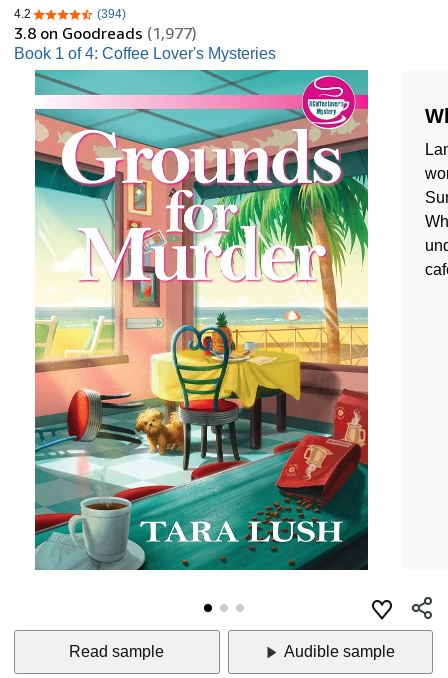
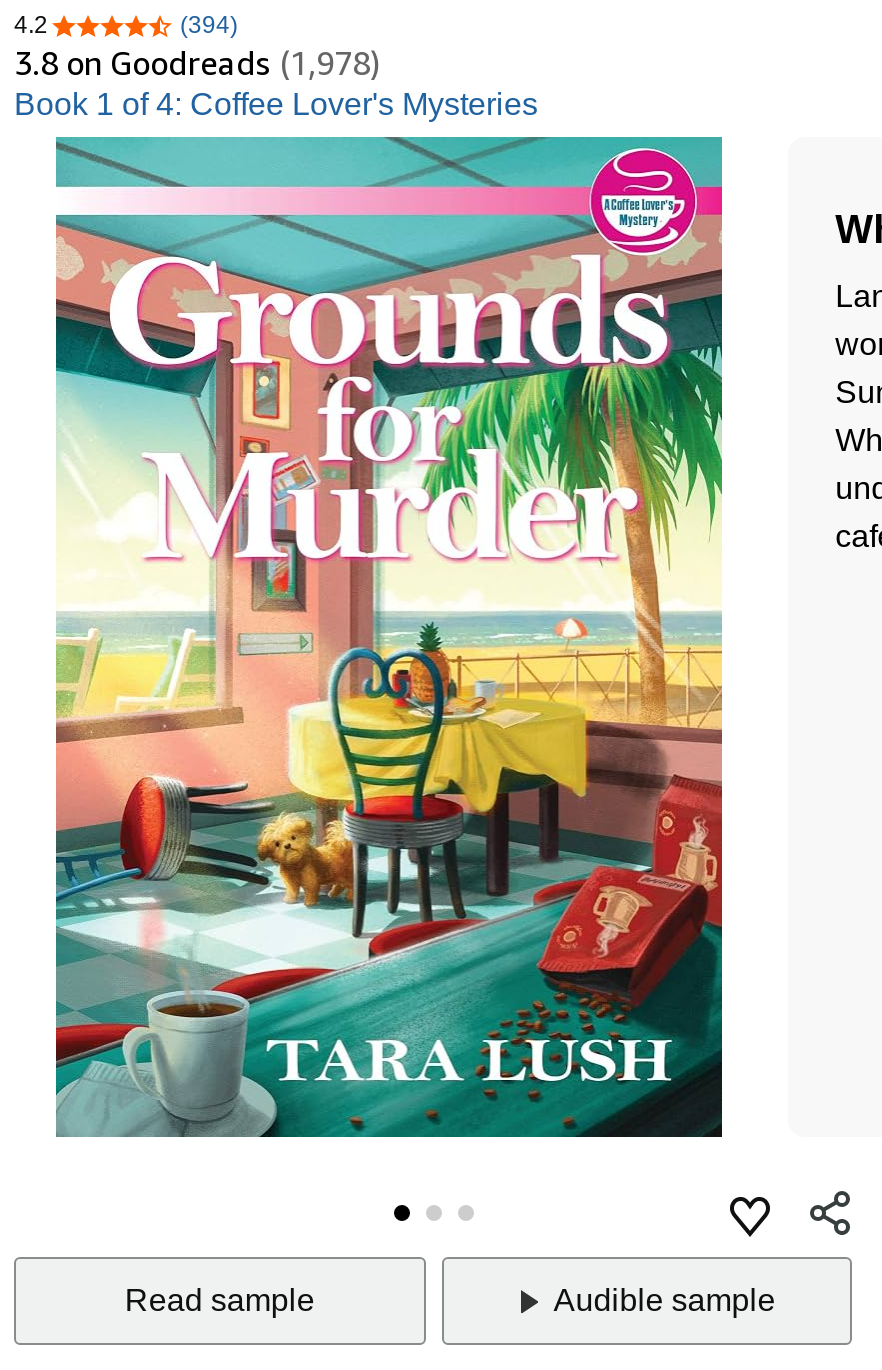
[14,23,197,43] 3.8 on Goodreads (1,977) -> [14,43,380,83] 3.8 on Goodreads (1,978)

